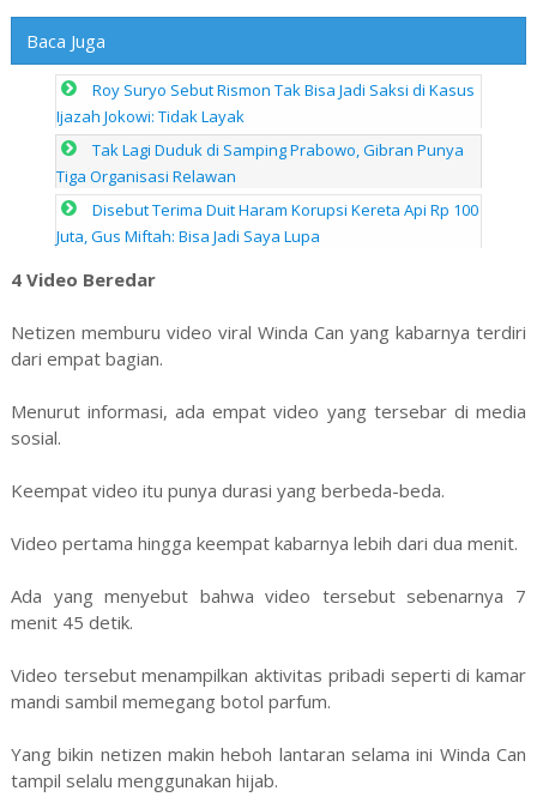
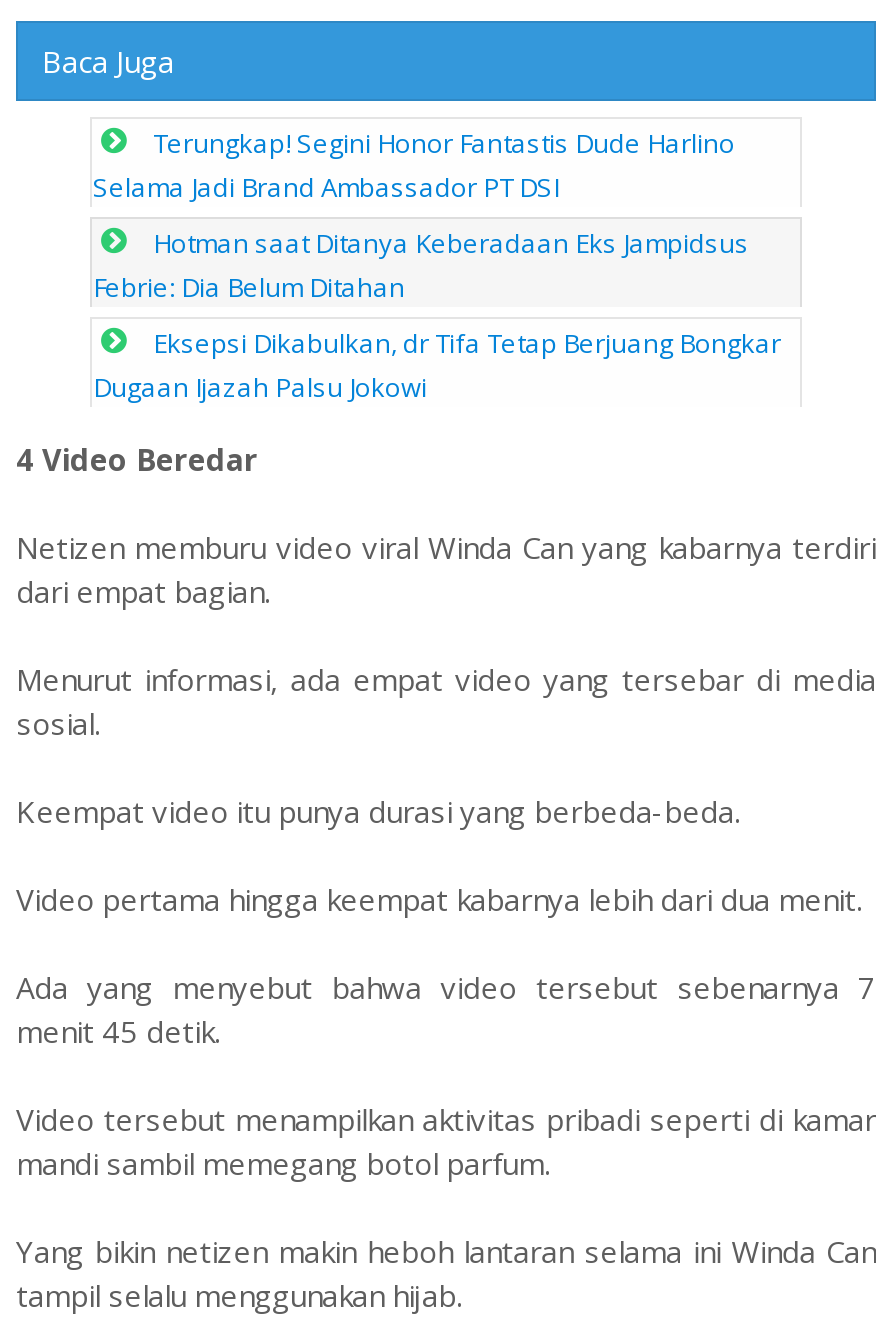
[57,79,475,127] Roy Suryo Sebut Rismon Tak Bisa Jadi Saksi di Kasus | Ijazah Jokowi: Tidak Layak -> [93,125,735,205] Terungkap! Segini Honor Fantastis Dude Harlino | Selama Jadi Brand Ambassador PT DSI
[57,139,464,187] Tak Lagi Duduk di Samping Prabowo, Gibran Punya | Tiga Organisasi Relawan -> [93,225,749,305] Hotman saat Ditanya Keberadaan Eks Jampidsus | Febrie: Dia Belum Ditahan
[57,199,479,247] Disebut Terima Duit Haram Korupsi Kereta Api Rp 100 | Juta, Gus Miftah: Bisa Jadi Saya Lupa -> [93,325,781,405] Eksepsi Dikabulkan, dr Tifa Tetap Berjuang Bongkar | Dugaan Ijazah Palsu Jokowi

